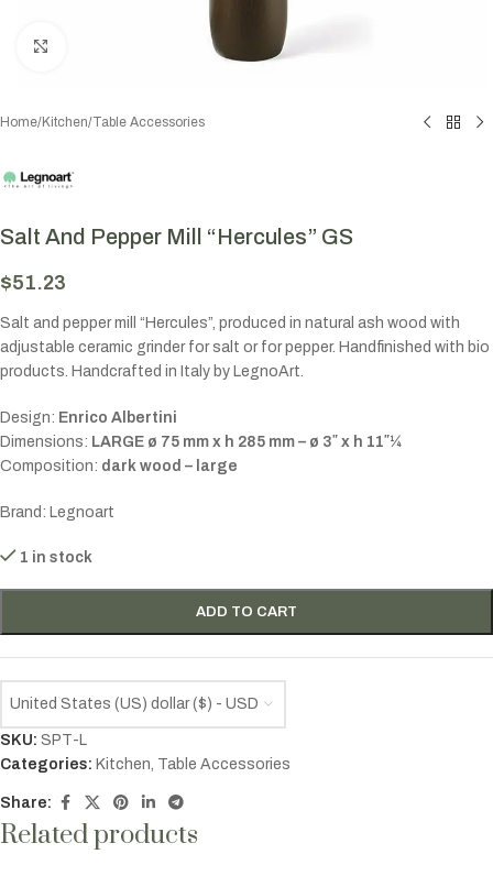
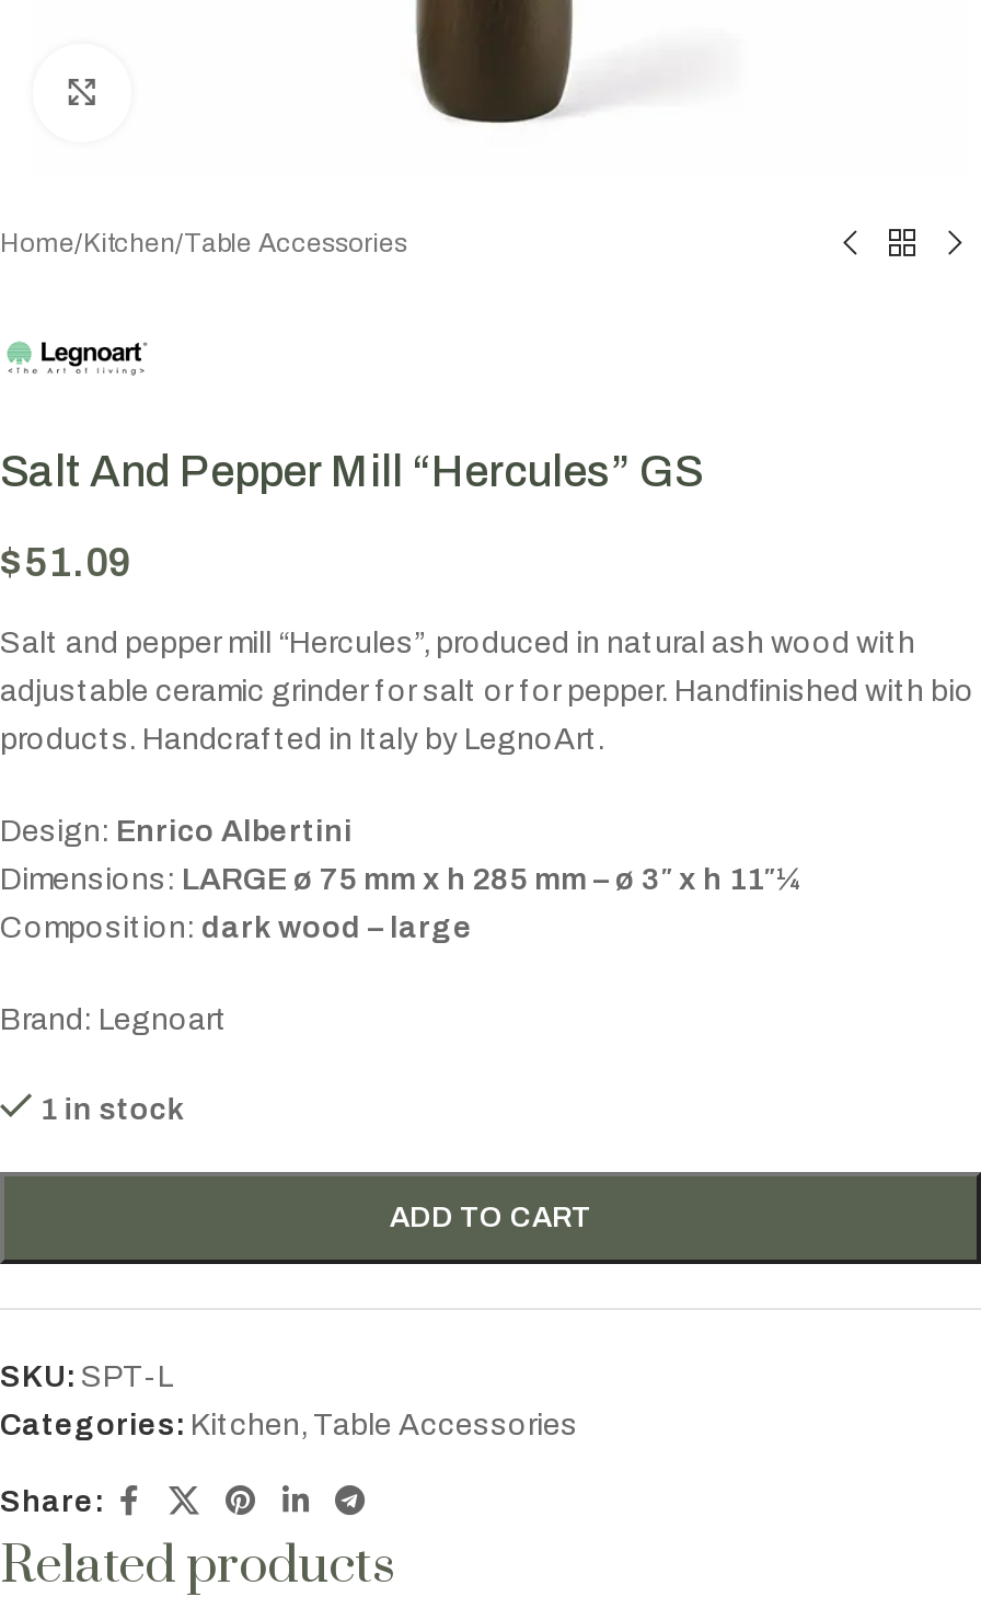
[0,271,66,293] $51.23 -> [0,540,131,584] $51.09
[10,696,259,712] United States (US) dollar ($) - USD -> none

